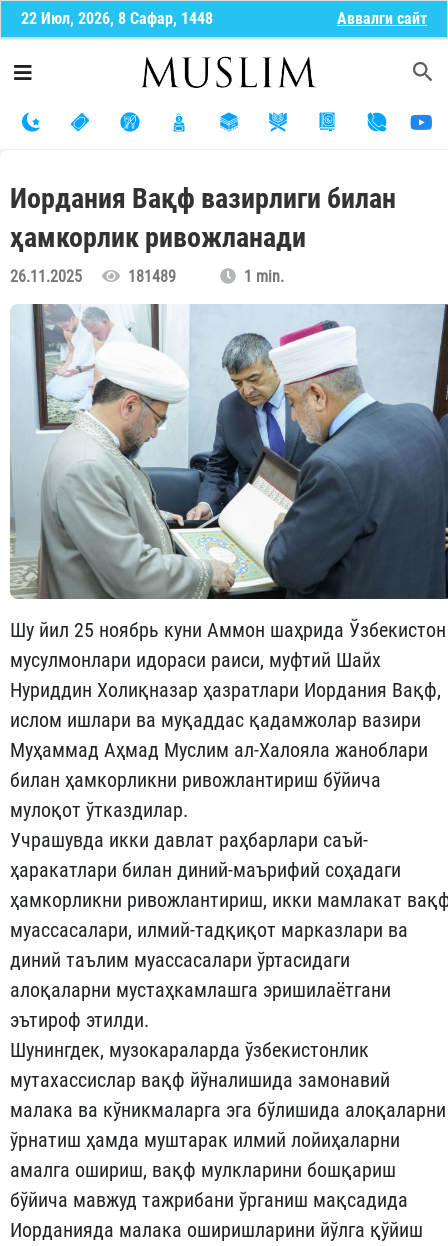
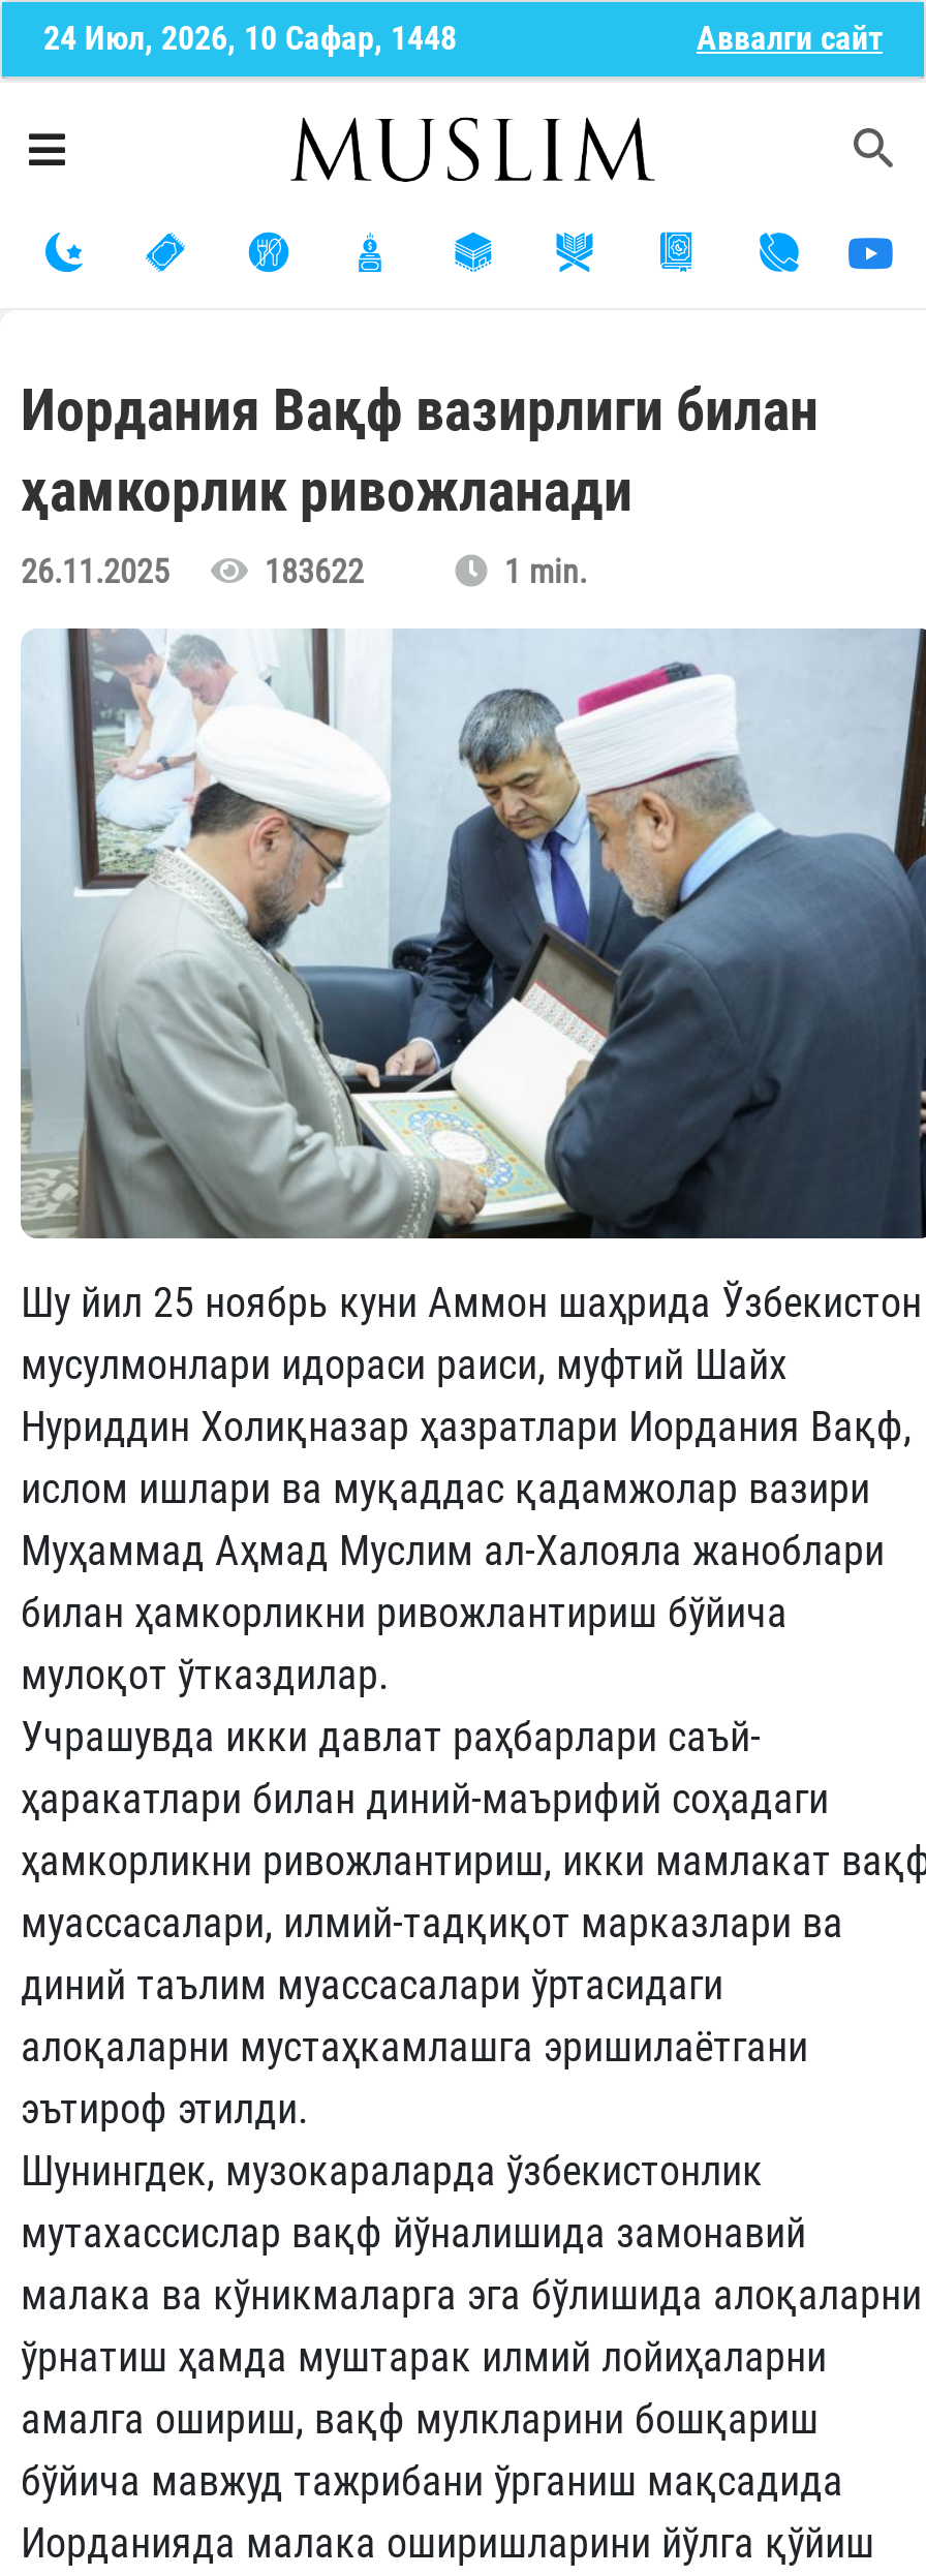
[21,9,213,28] 22 Июл, 2026, 8 Сафар, 1448 -> [43,19,457,58] 24 Июл, 2026, 10 Сафар, 1448
[10,267,180,286] 26.11.2025 181489 -> [21,552,372,591] 26.11.2025 183622

